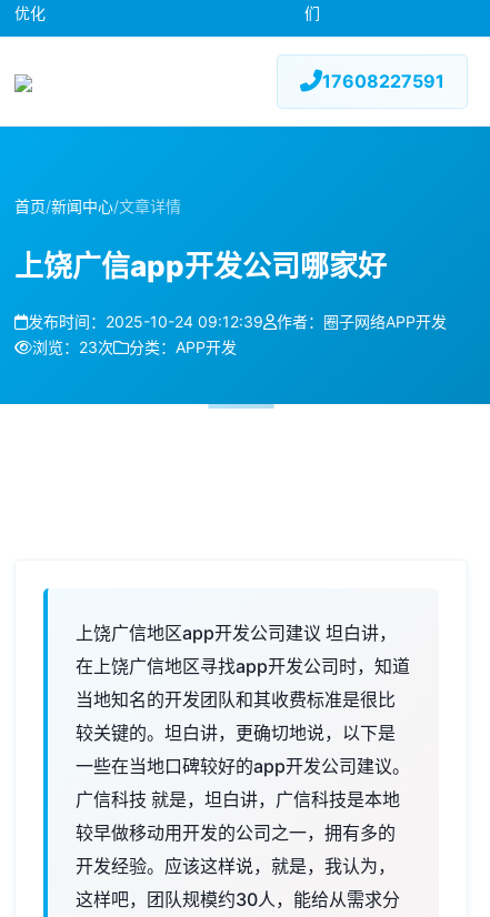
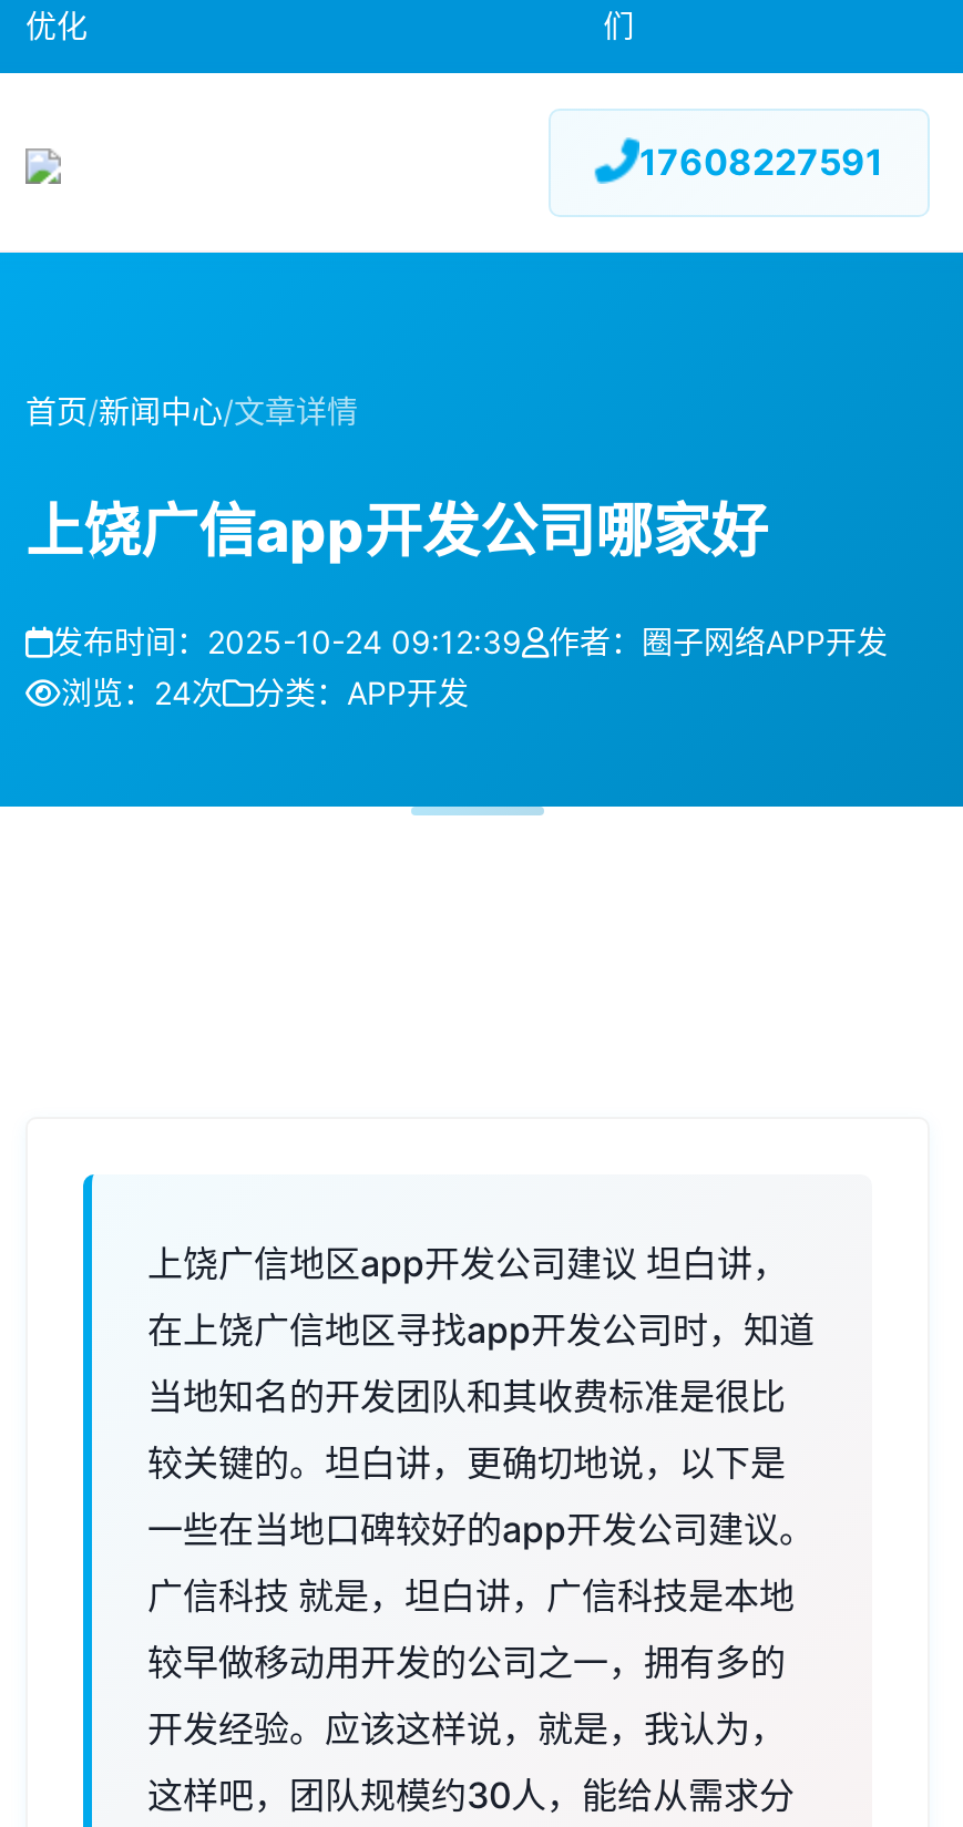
[32,337,237,356] 浏览：23次 分类：APP开发 -> [61,674,469,711] 浏览：24次 分类：APP开发

